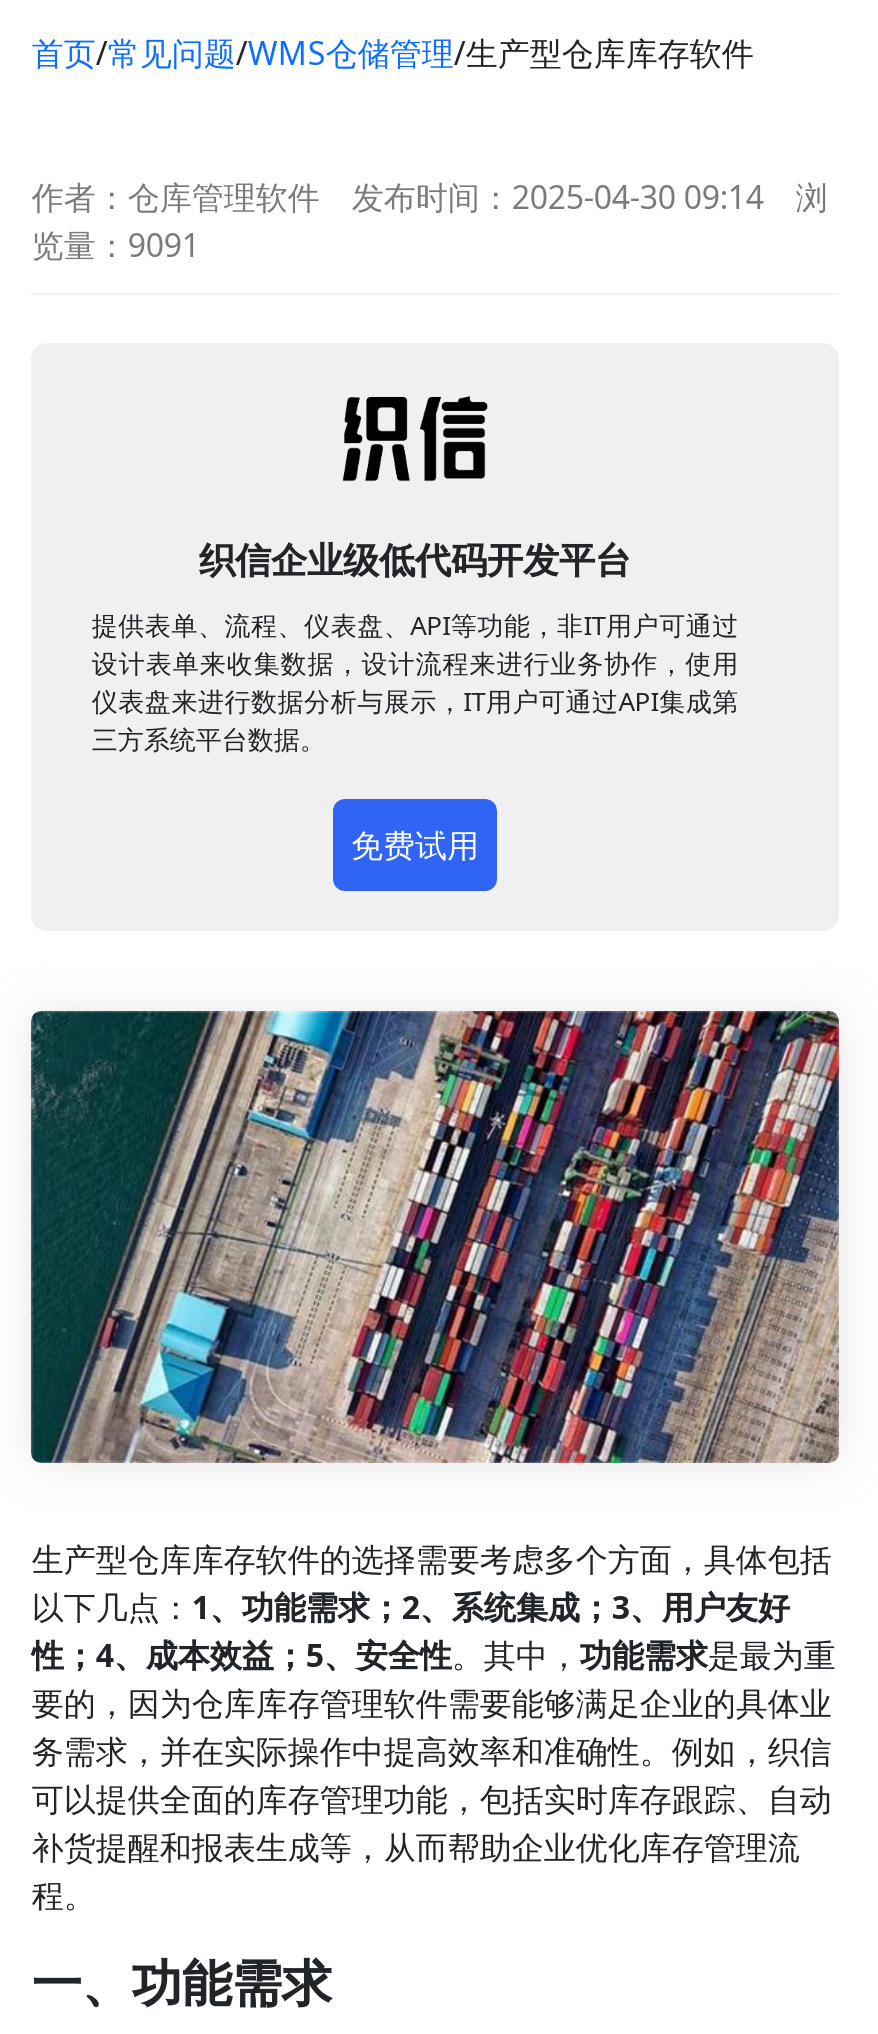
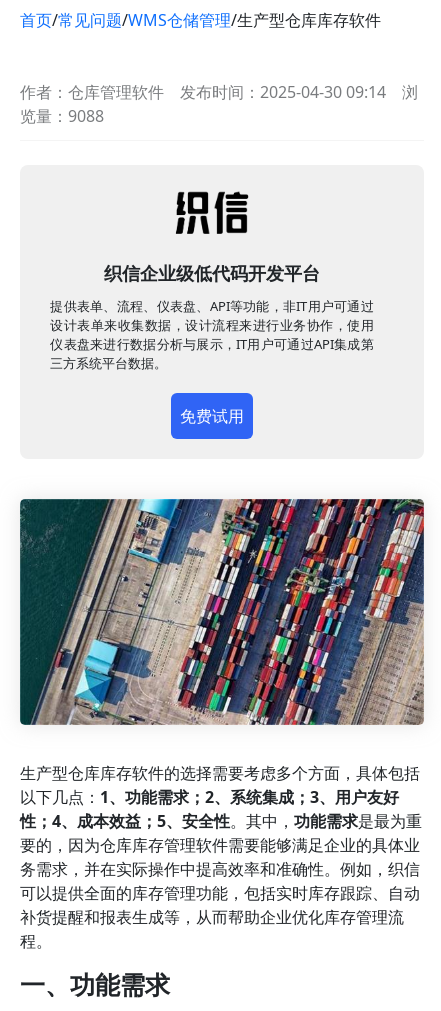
[32,223,200,267] 览量：9091 -> [20,105,104,127] 览量：9088

